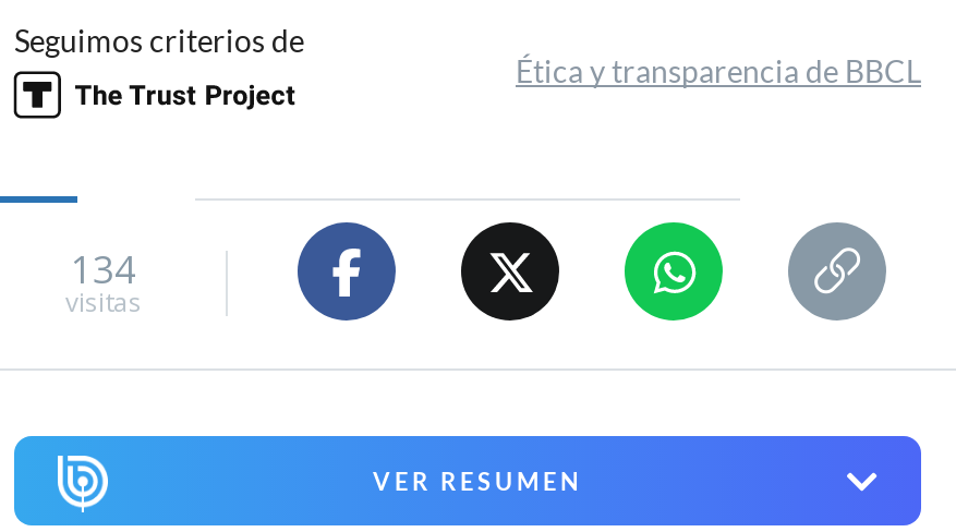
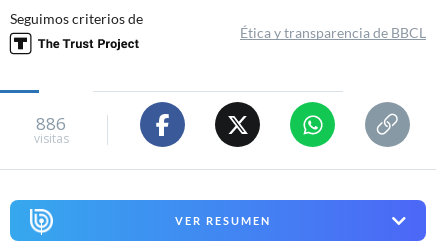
[71,244,136,294] 134 -> [36,112,66,135] 886

